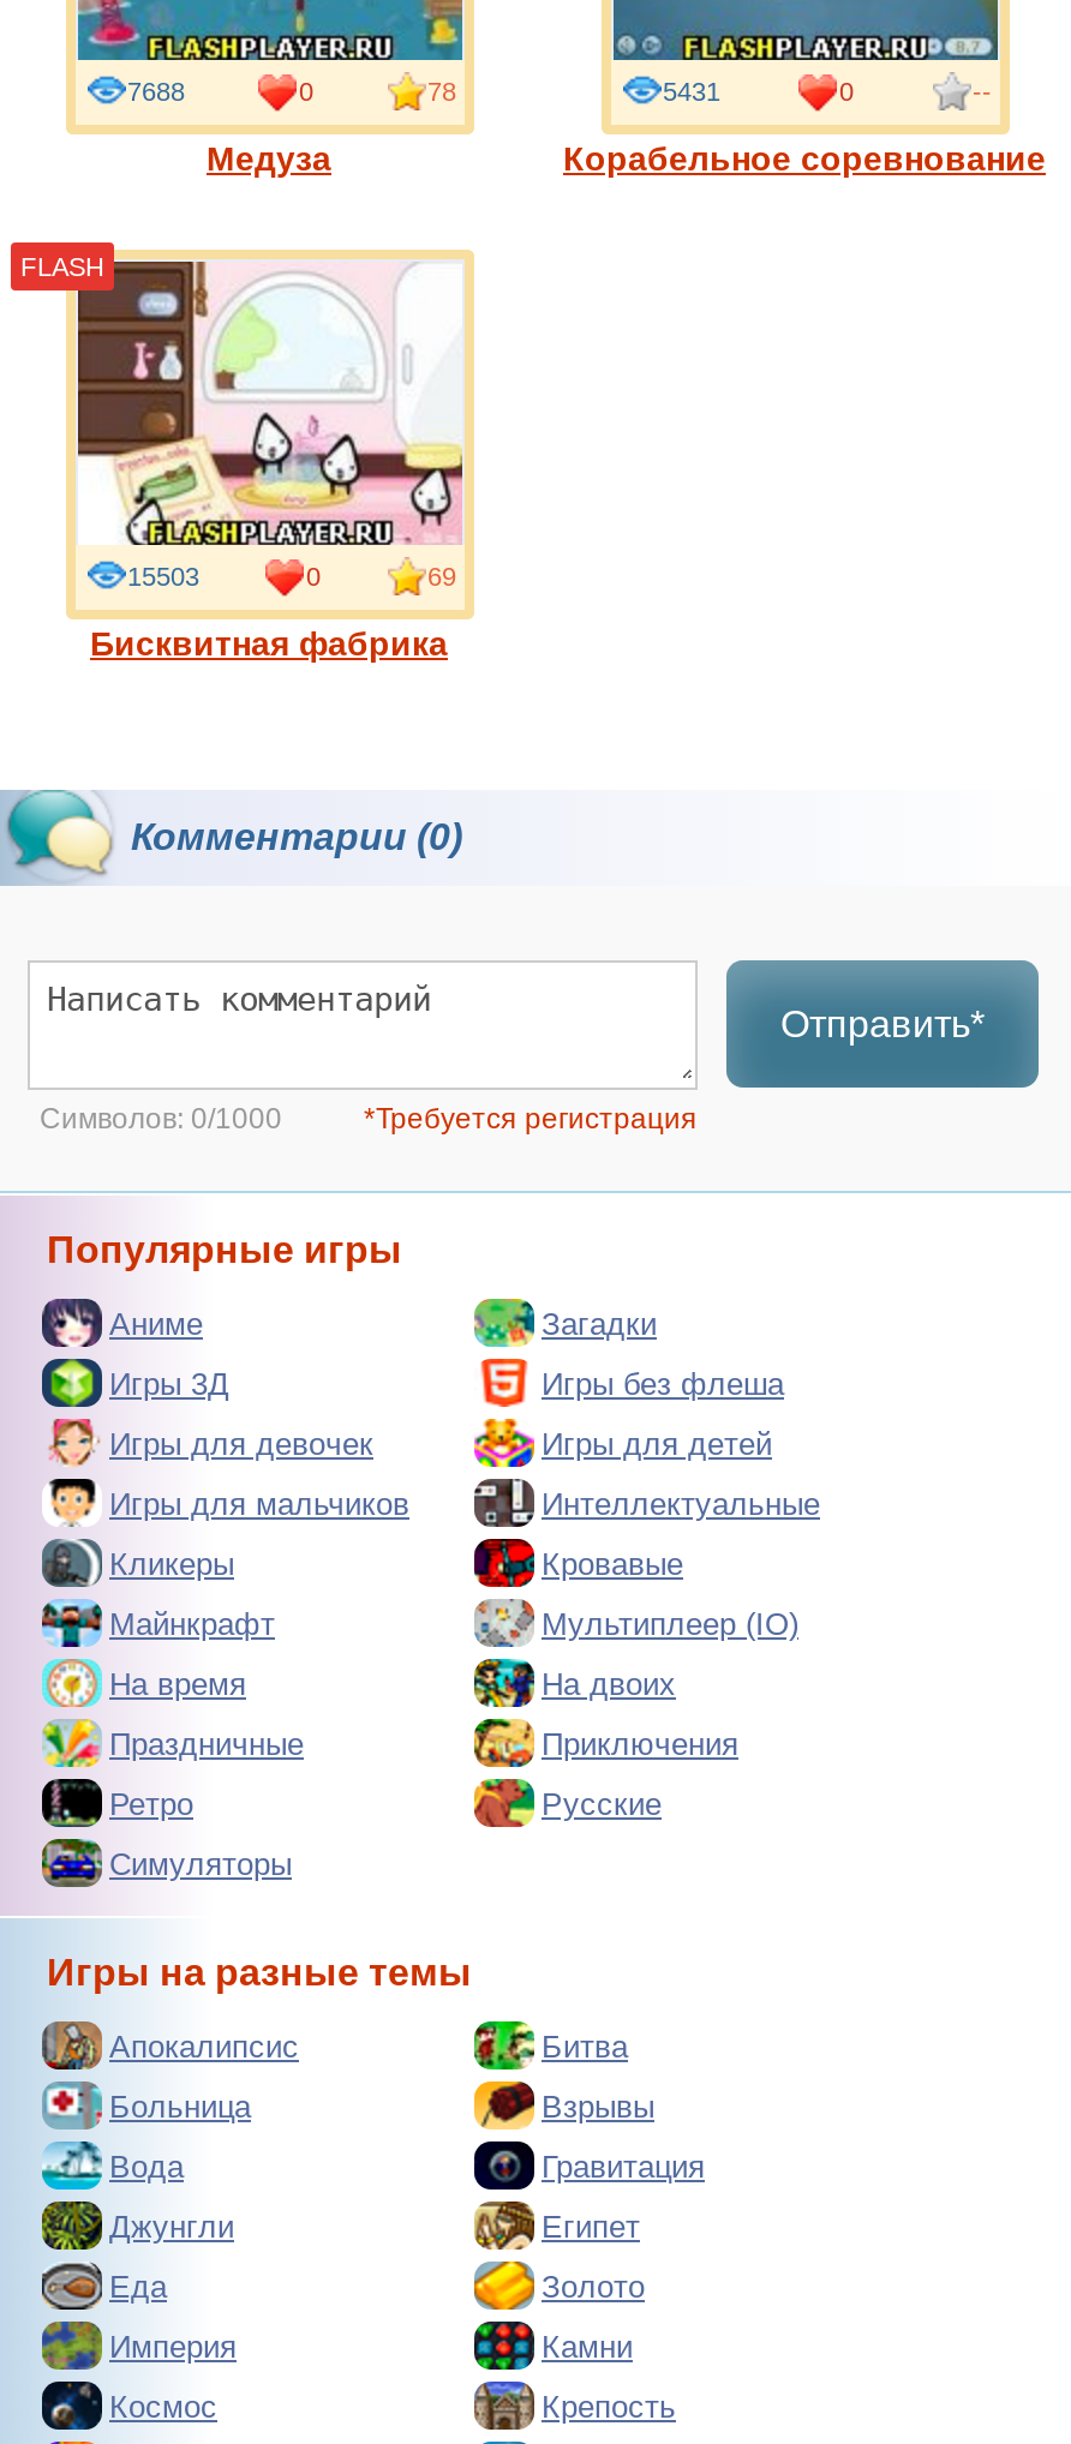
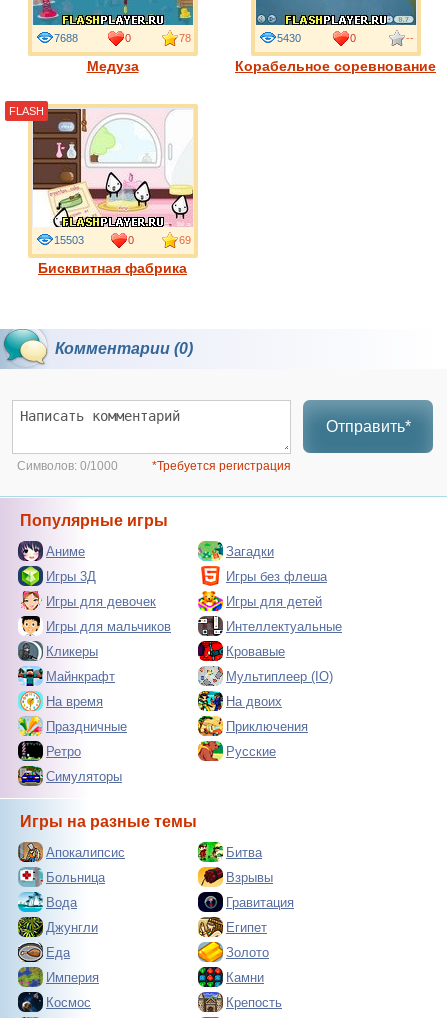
[663,77,720,106] 5431 -> [276,32,300,44] 5430

